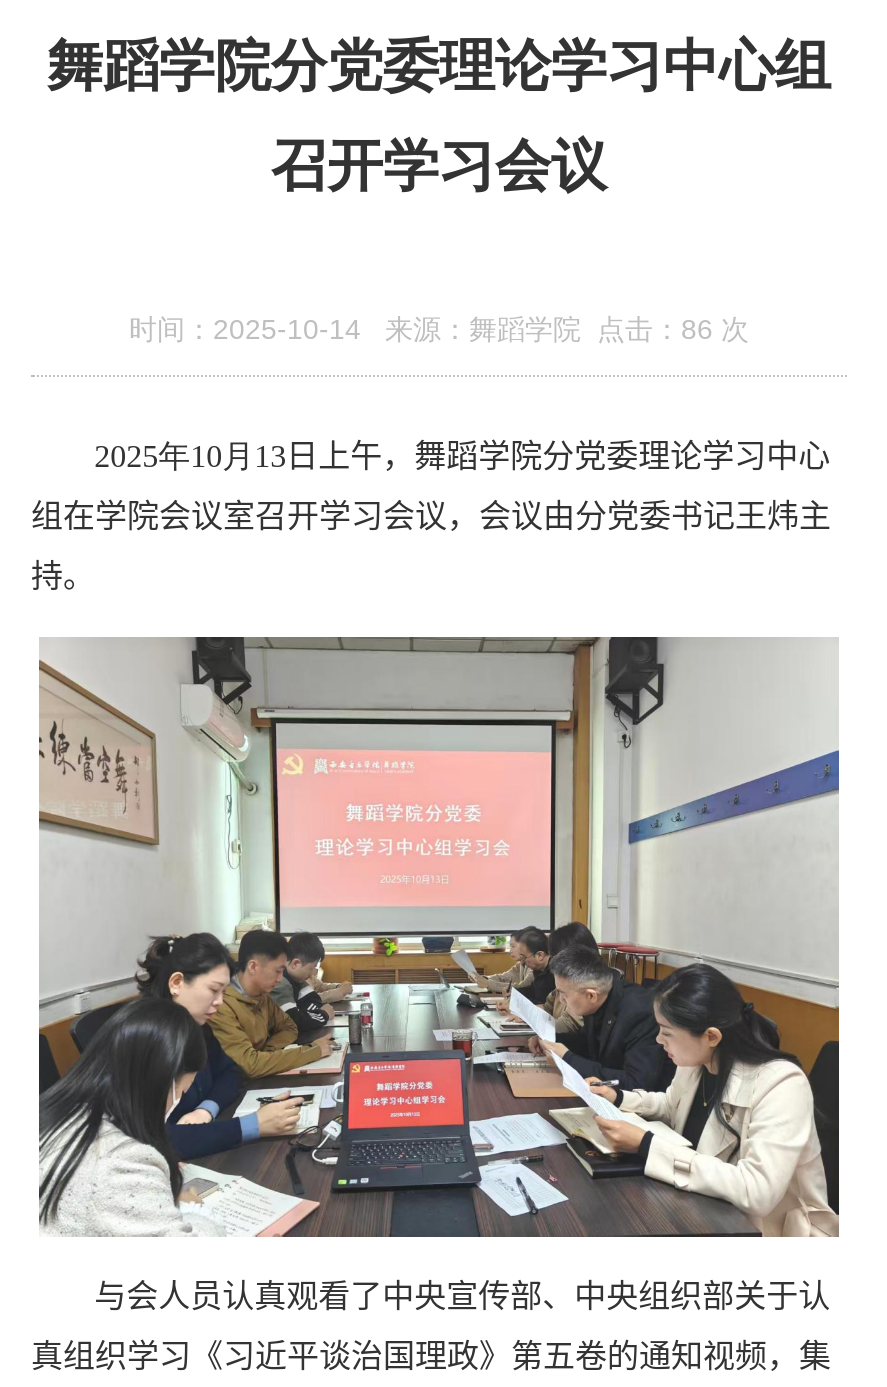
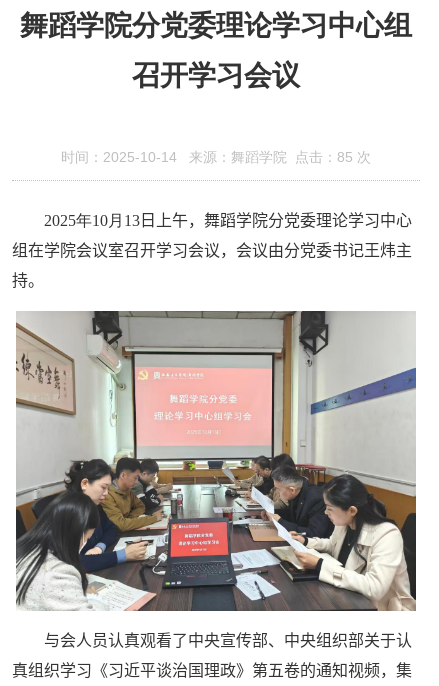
[129,312,749,344] 时间：2025-10-14 来源：舞蹈学院 点击：86次 -> [61,149,371,165] 时间：2025-10-14 来源：舞蹈学院 点击：85次

